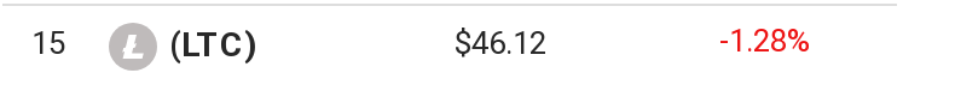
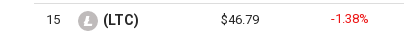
[455,24,546,60] $46.12 -> [221,12,259,27] $46.79
[719,22,811,58] -1.28% -> [330,11,368,26] -1.38%

